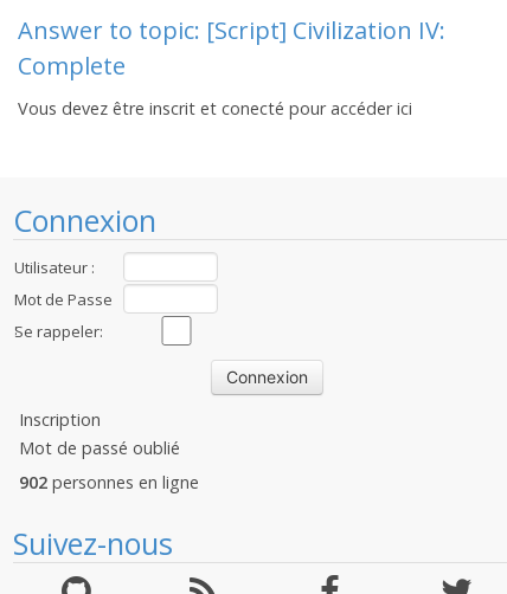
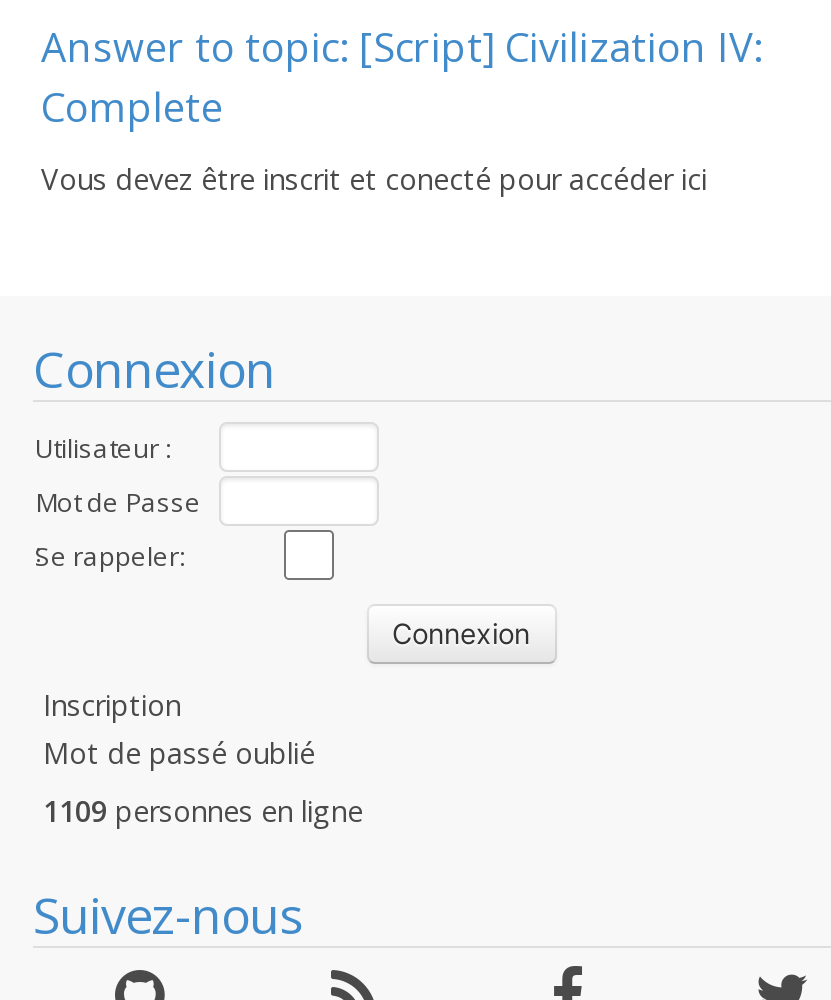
[19,471,199,493] 902 personnes en ligne -> [43,792,363,830] 1109 personnes en ligne

